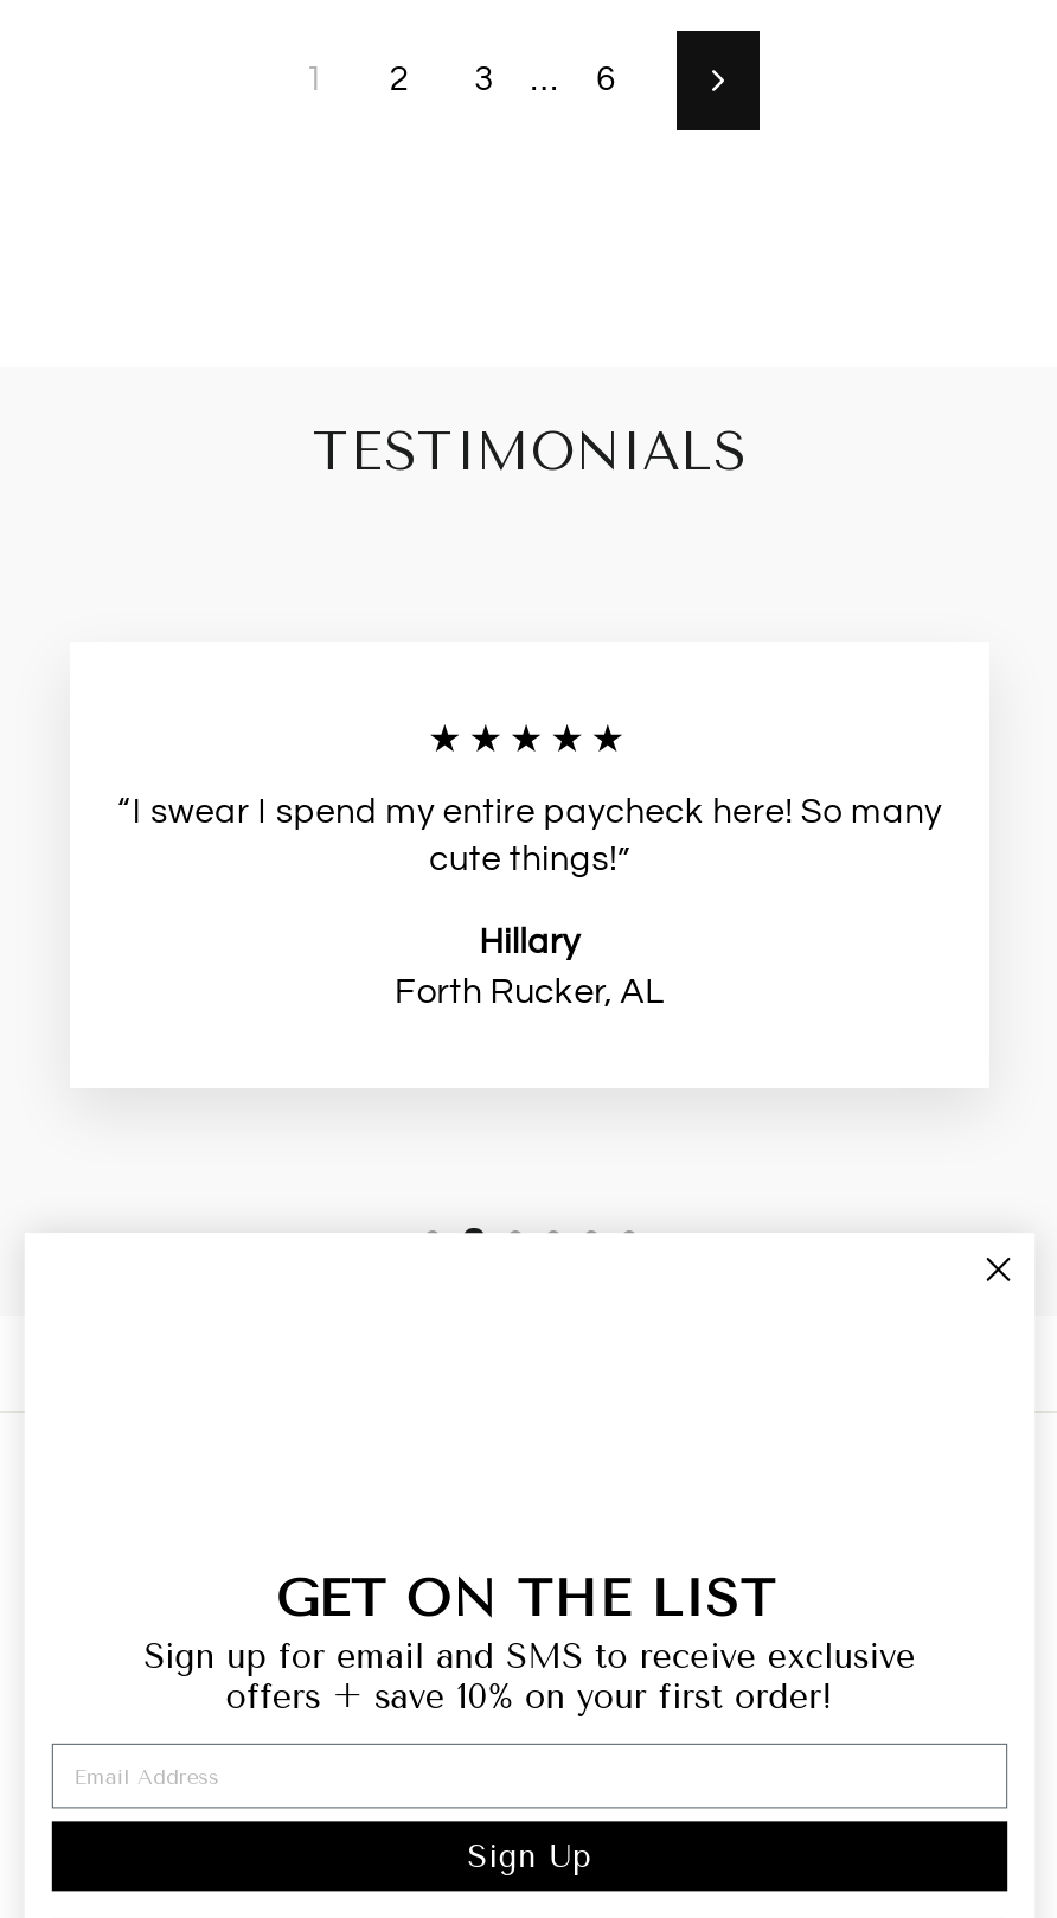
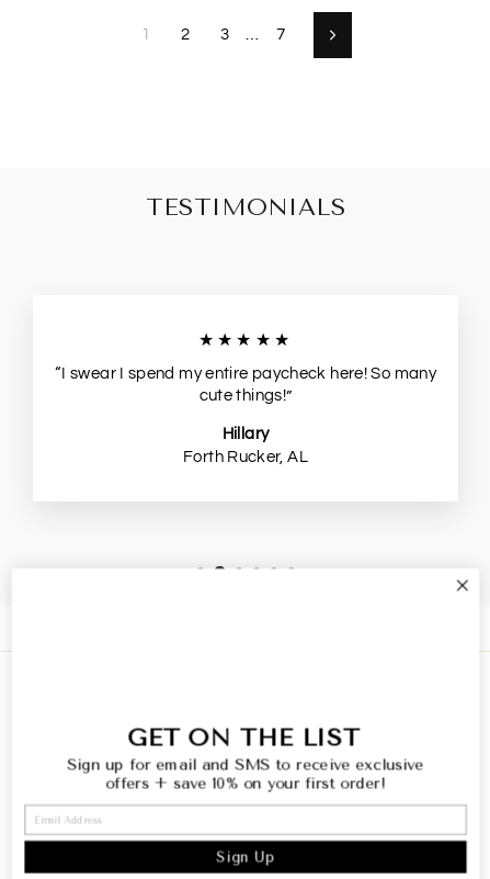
[596,61,616,96] 6 -> [276,26,286,42] 7

